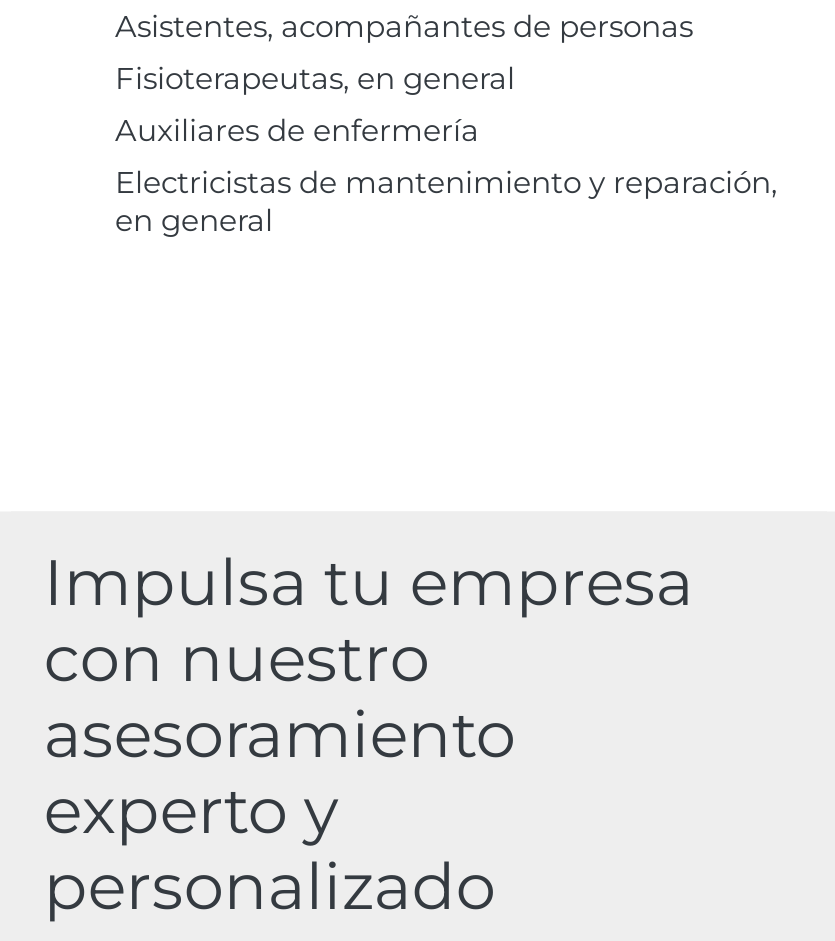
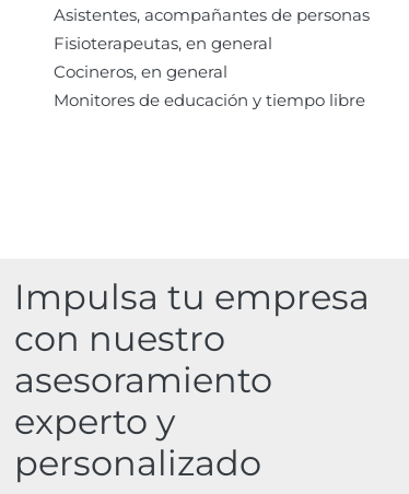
[115,112,777,240] Auxiliares de enfermería | Electricistas de mantenimiento y reparación, | en general -> [54,61,365,110] Cocineros, en general | Monitores de educación y tiempo libre

